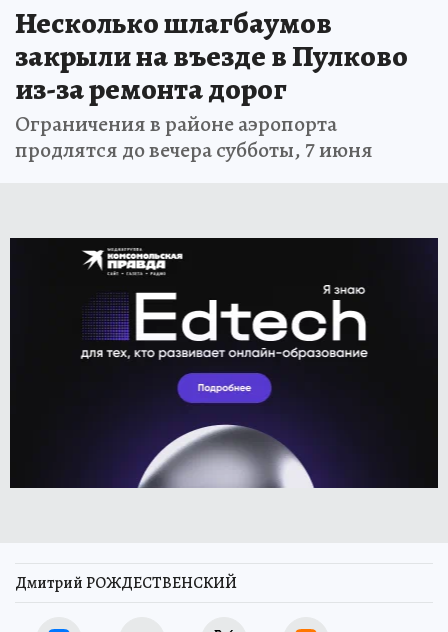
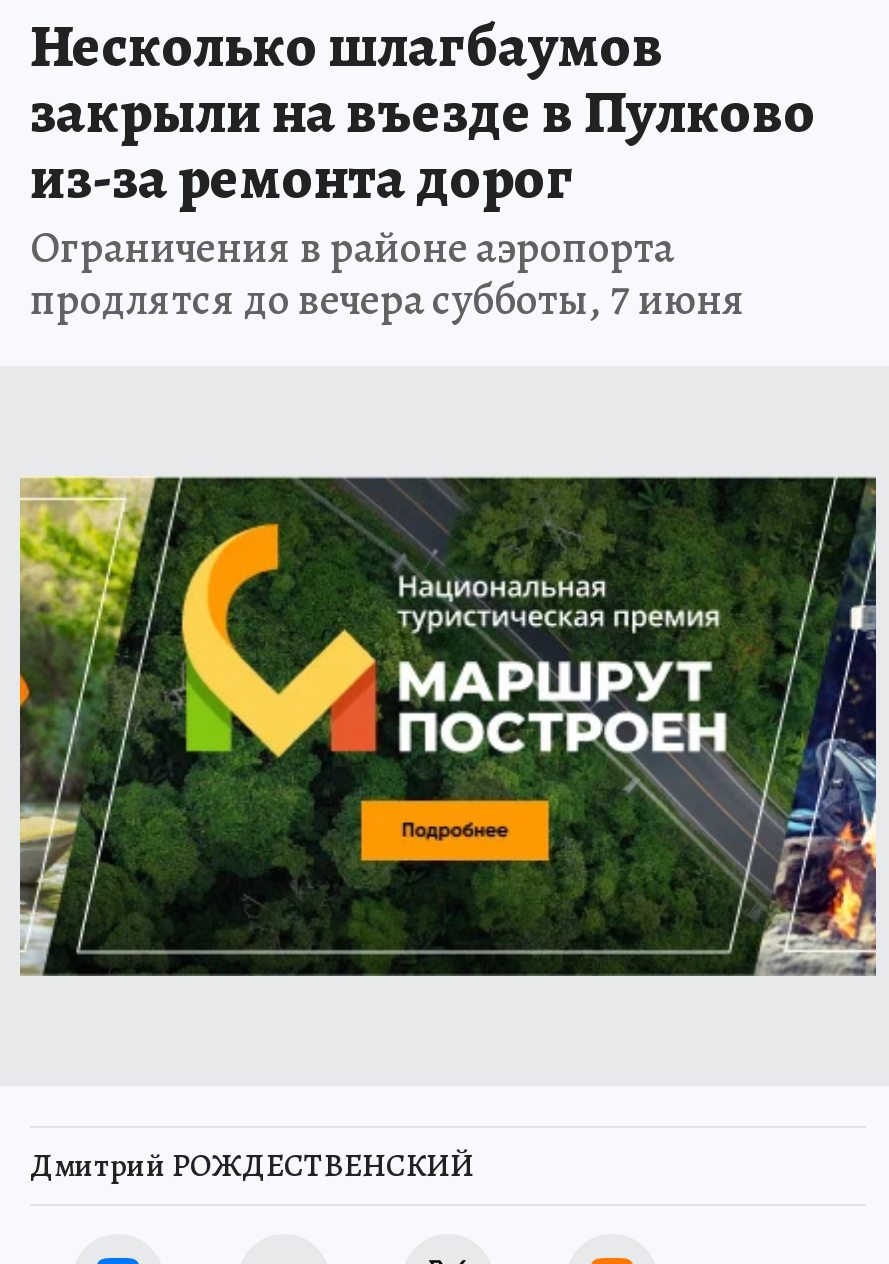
[9,237,439,488] [image] -> [18,476,878,978] [image]

